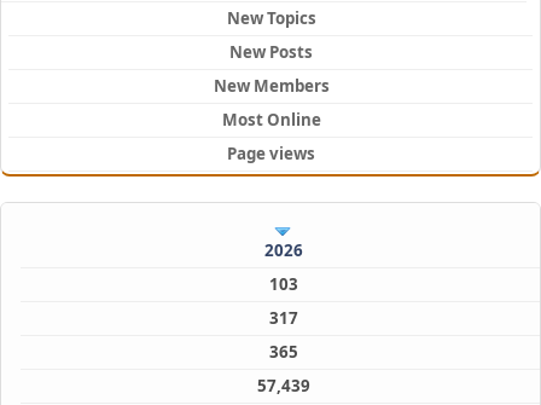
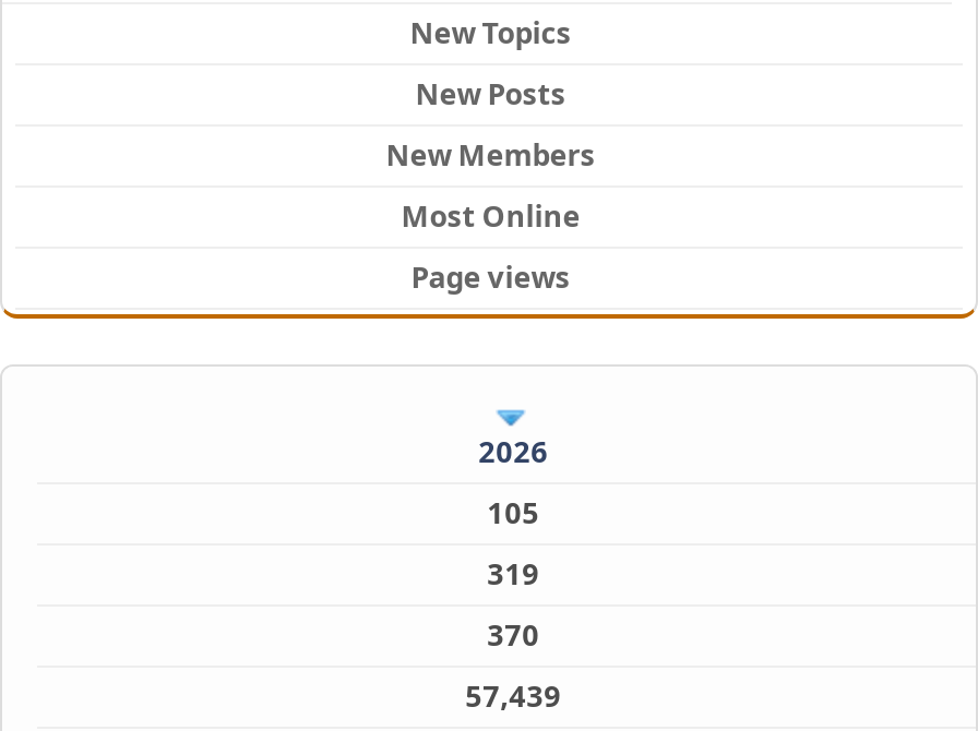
[269,273,298,295] 103 -> [487,492,539,532] 105
[269,307,298,328] 317 -> [487,553,539,593] 319
[269,340,298,362] 365 -> [487,614,539,654] 370

